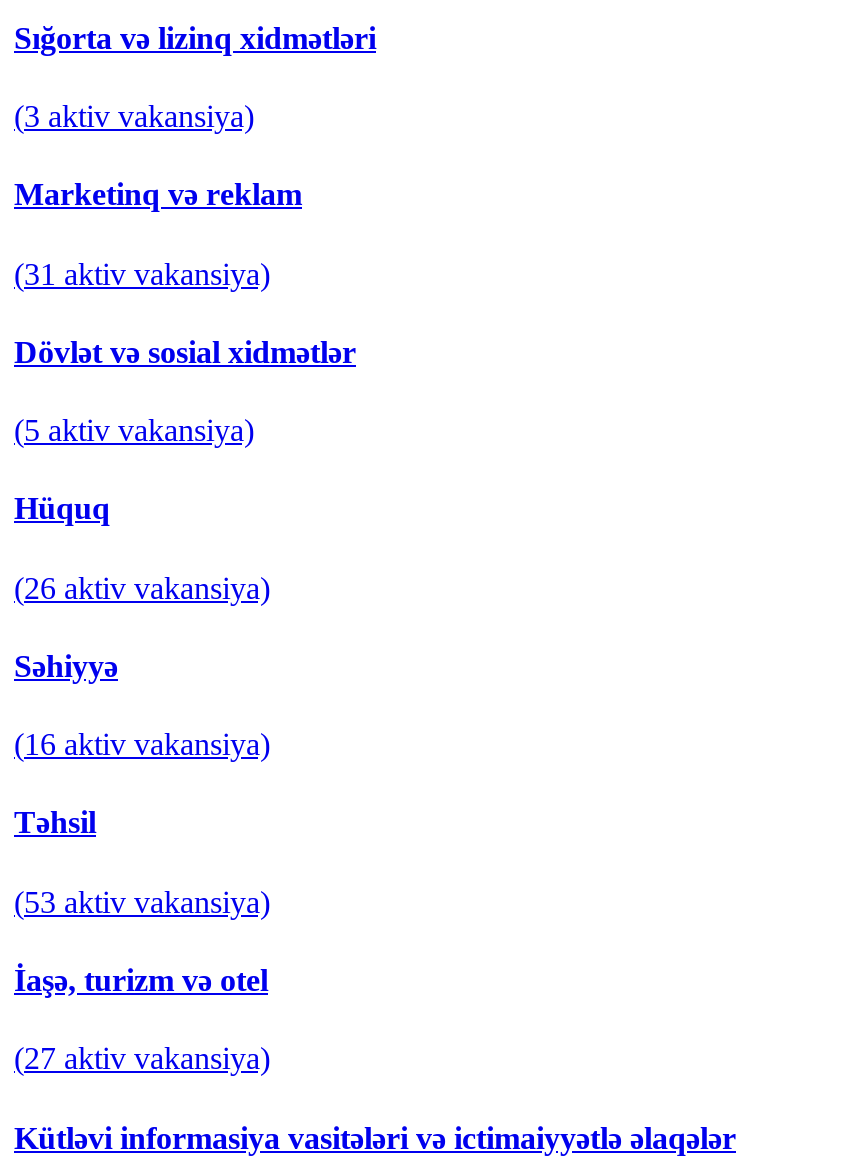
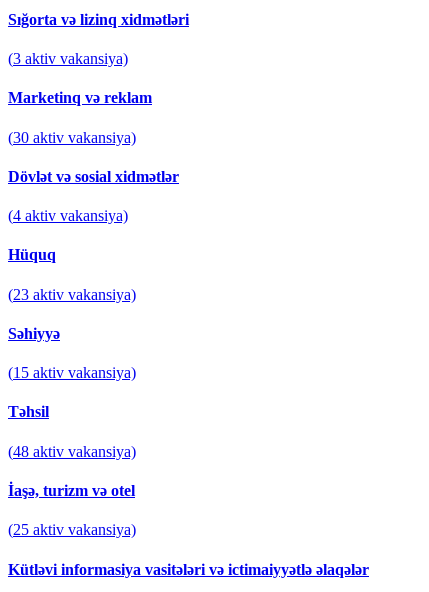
[14,256,270,290] (31 aktiv vakansiya) -> [8,129,136,146] (30 aktiv vakansiya)
[14,413,254,447] (5 aktiv vakansiya) -> [8,207,128,224] (4 aktiv vakansiya)
[14,570,270,604] (26 aktiv vakansiya) -> [8,286,136,303] (23 aktiv vakansiya)
[14,727,270,761] (16 aktiv vakansiya) -> [8,364,136,381] (15 aktiv vakansiya)
[14,885,270,919] (53 aktiv vakansiya) -> [8,443,136,460] (48 aktiv vakansiya)
[14,1042,270,1076] (27 aktiv vakansiya) -> [8,521,136,538] (25 aktiv vakansiya)

